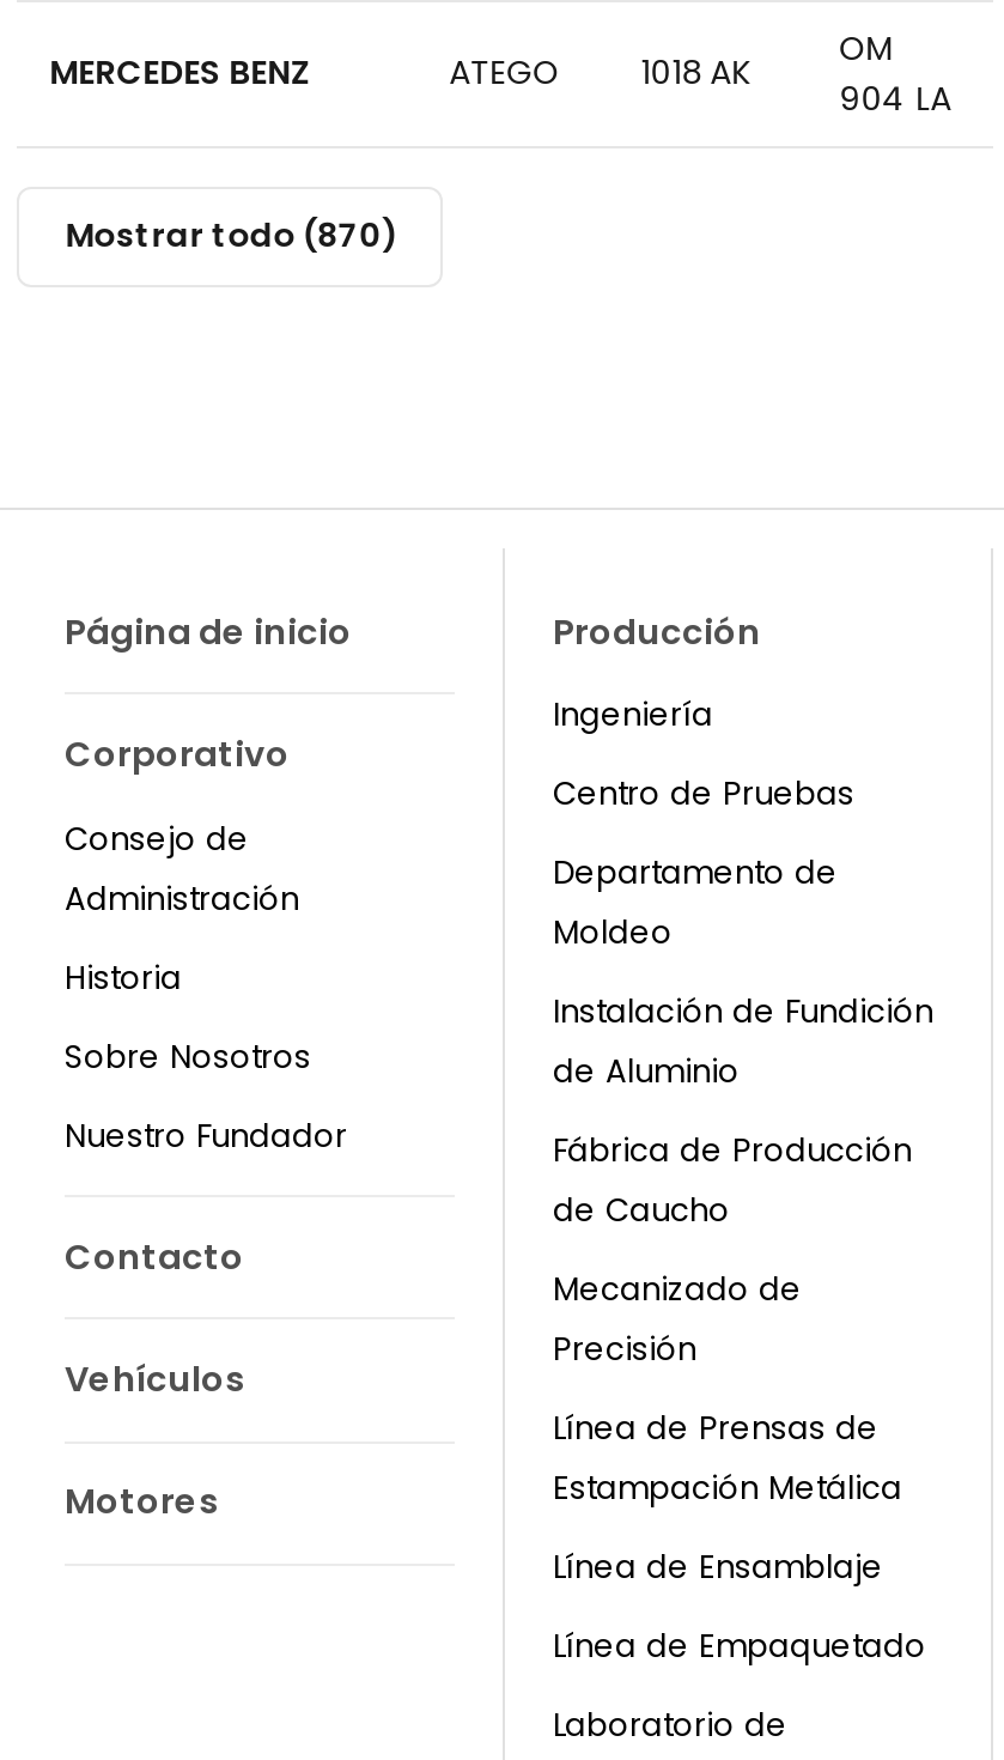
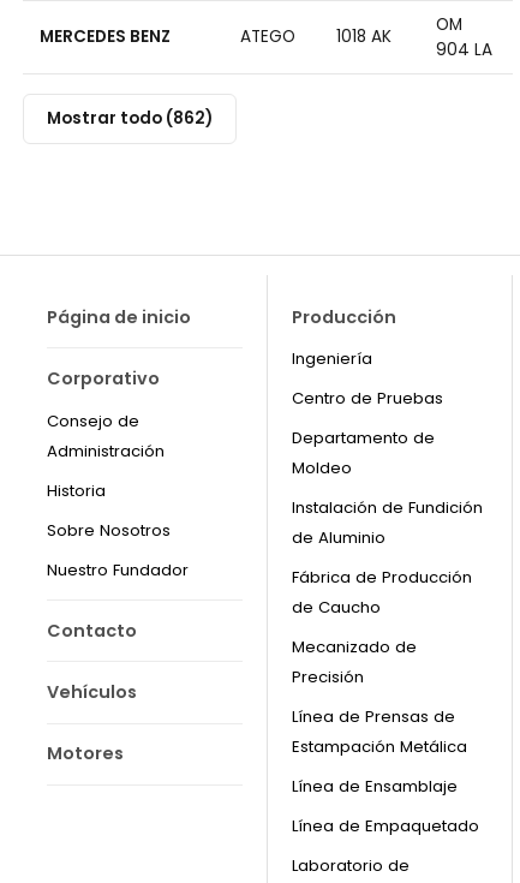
[65,214,395,259] Mostrar todo (870) -> [47,107,213,130] Mostrar todo (862)

